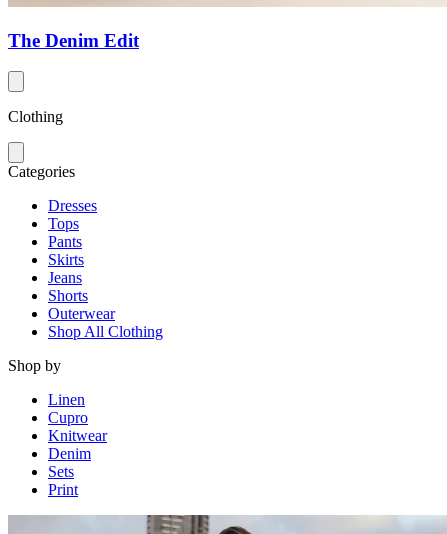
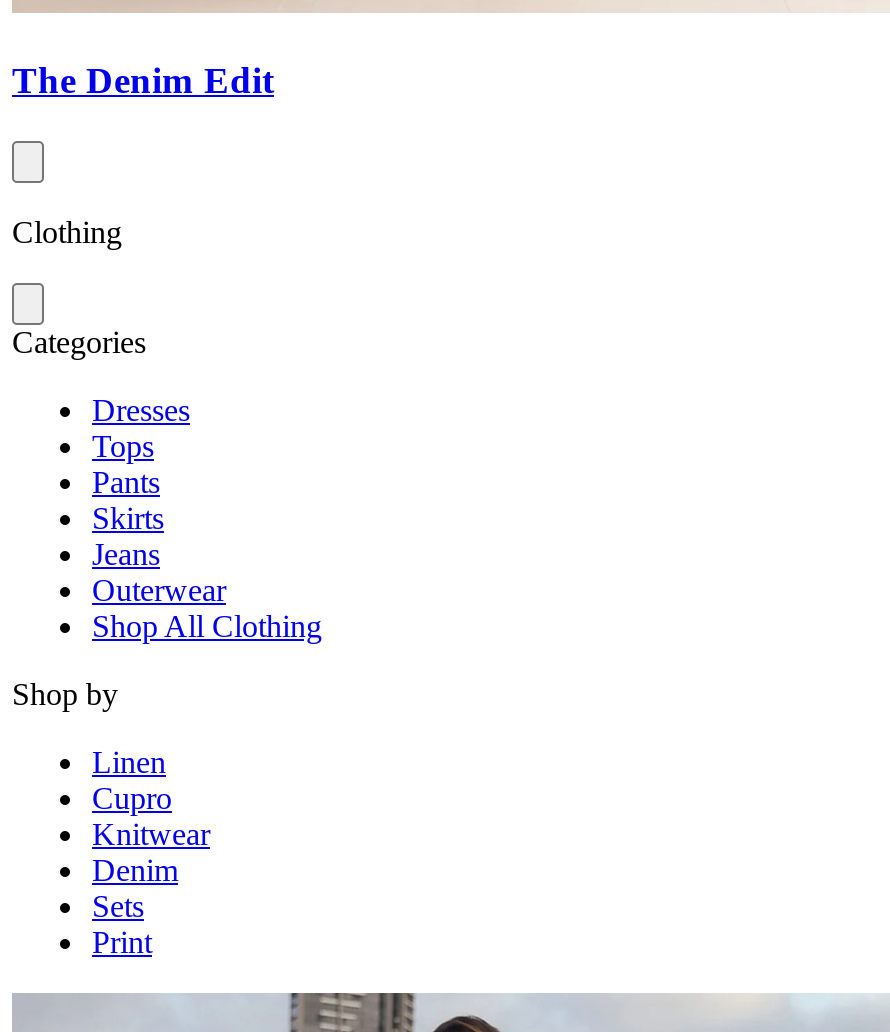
[48,286,88,303] Shorts -> none

